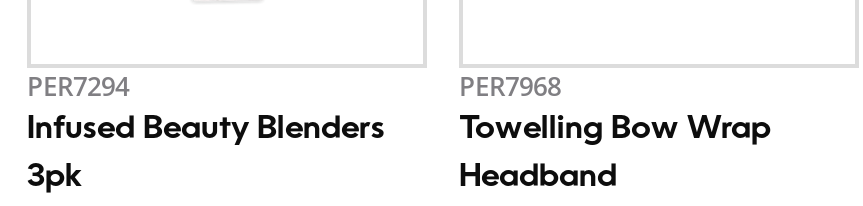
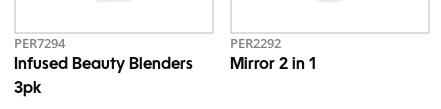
[459,68,771,194] PER7968 | Towelling Bow Wrap | Headband -> [230,34,316,73] PER2292 | Mirror 2 in 1

